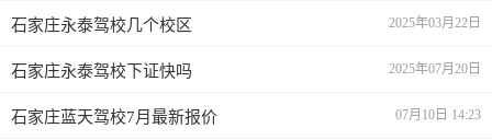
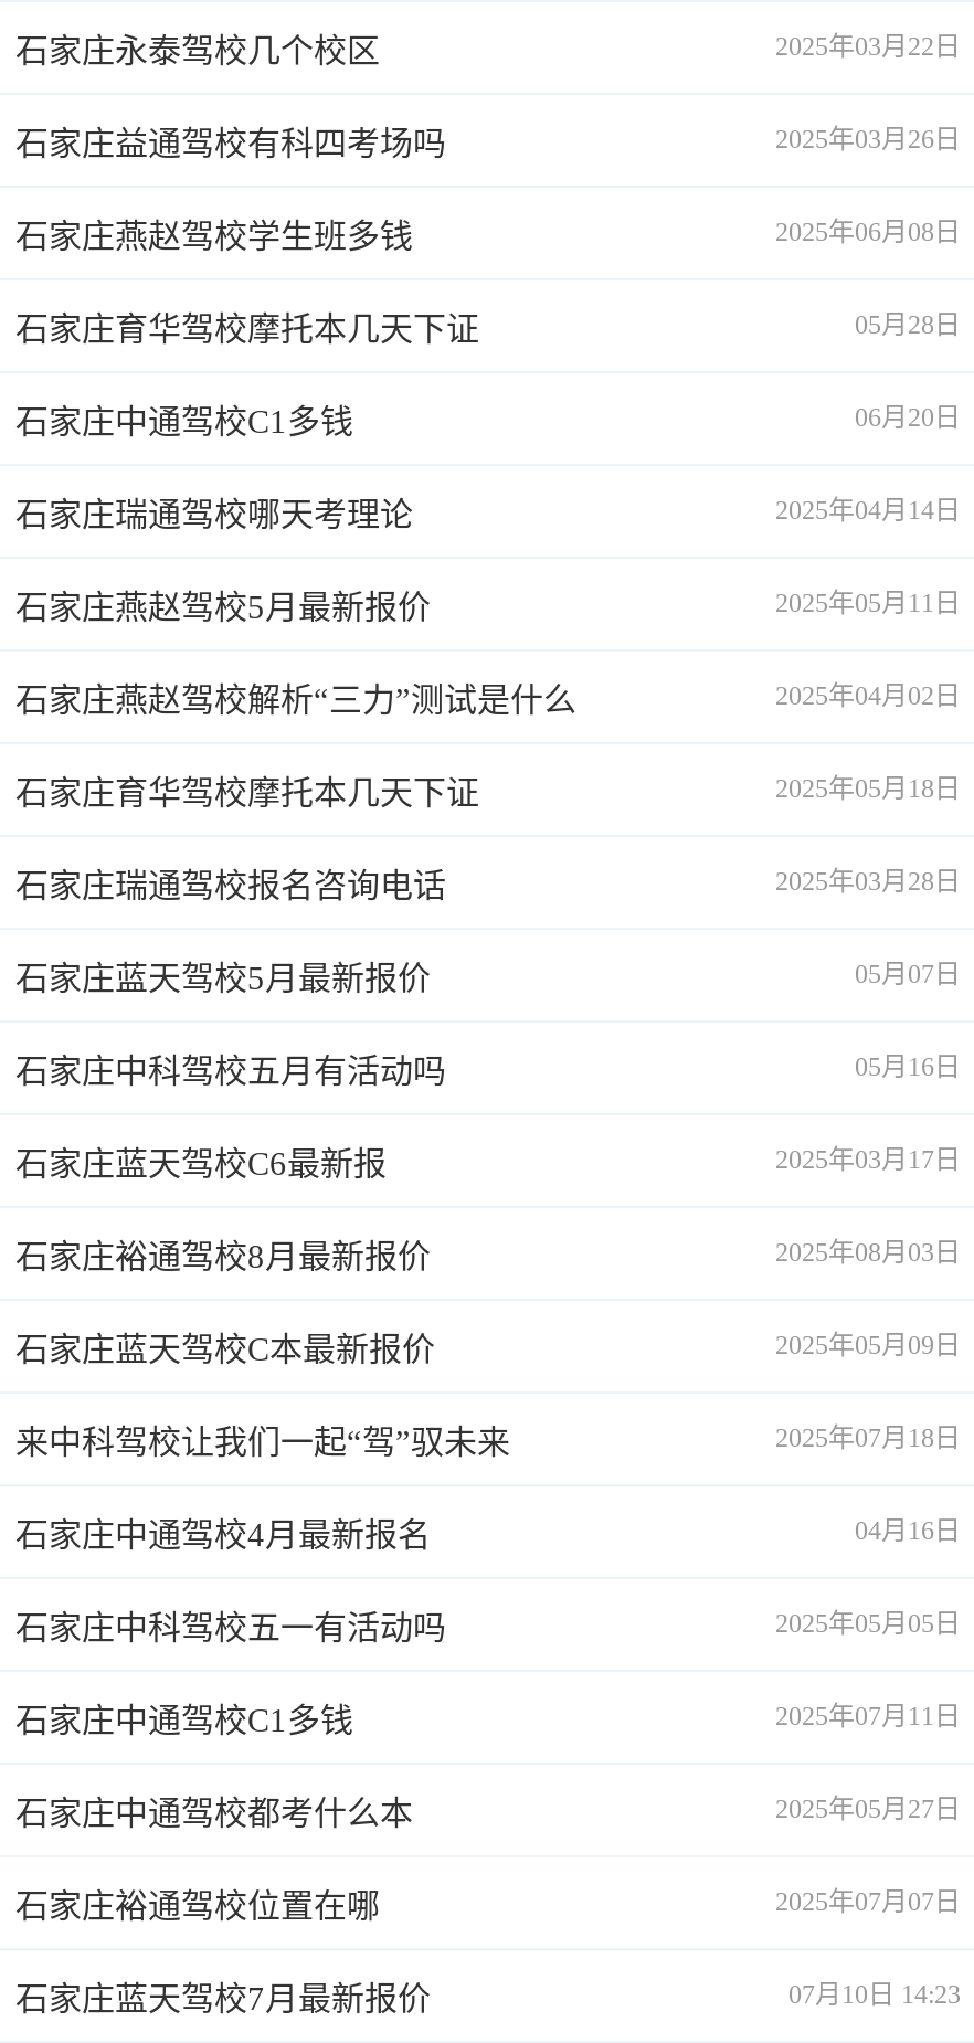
[11,61,481,80] 石家庄永泰驾校下证快吗 | 2025年07月20日 -> [15,124,961,1924] 石家庄益通驾校有科四考场吗 | 2025年03月26日 | 石家庄燕赵驾校学生班多钱 | 2025年06月08日 | 石家庄育华驾校摩托本几天下证 | 05月28日 | 石家庄中通驾校C1多钱 | 06月20日 | 石家庄瑞通驾校哪天考理论 | 2025年04月14日 | 石家庄燕赵驾校5月最新报价 | 2025年05月11日 | 石家庄燕赵驾校解析“三力”测试是什么 | 2025年04月02日 | 石家庄育华驾校摩托本几天下证 | 2025年05月18日 | 石家庄瑞通驾校报名咨询电话 | 2025年03月28日 | 石家庄蓝天驾校5月最新报价 | 05月07日 | 石家庄中科驾校五月有活动吗 | 05月16日 | 石家庄蓝天驾校C6最新报 | 2025年03月17日 | 石家庄裕通驾校8月最新报价 | 2025年08月03日 | 石家庄蓝天驾校C本最新报价 | 2025年05月09日 | 来中科驾校让我们一起“驾”驭未来 | 2025年07月18日 | 石家庄中通驾校4月最新报名 | 04月16日 | 石家庄中科驾校五一有活动吗 | 2025年05月05日 | 石家庄中通驾校C1多钱 | 2025年07月11日 | 石家庄中通驾校都考什么本 | 2025年05月27日 | 石家庄裕通驾校位置在哪 | 2025年07月07日

